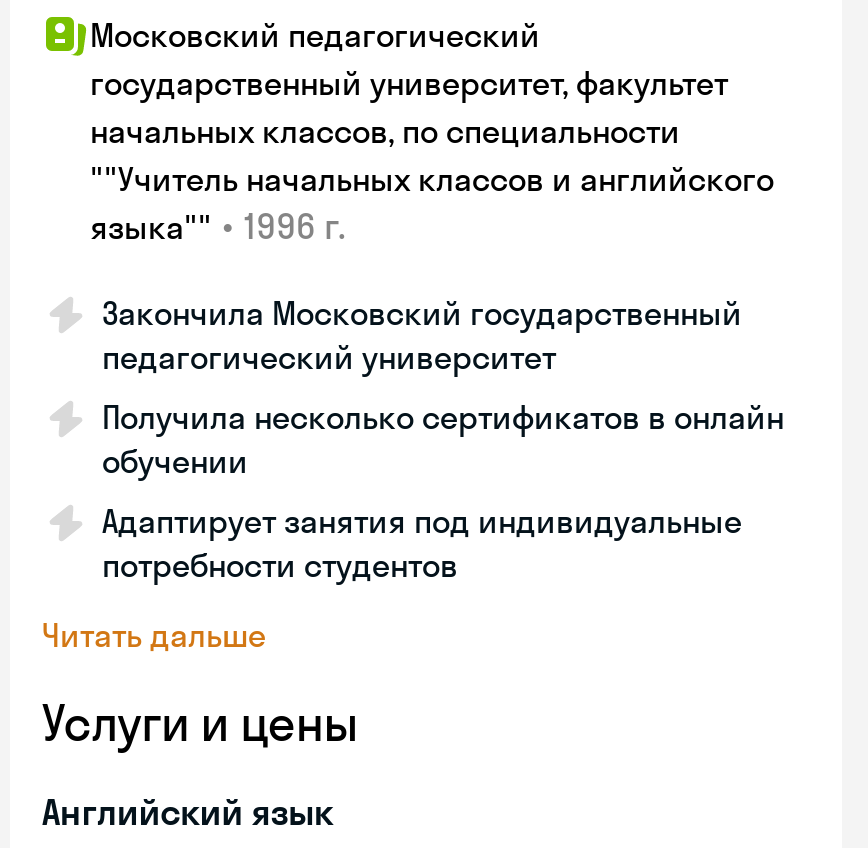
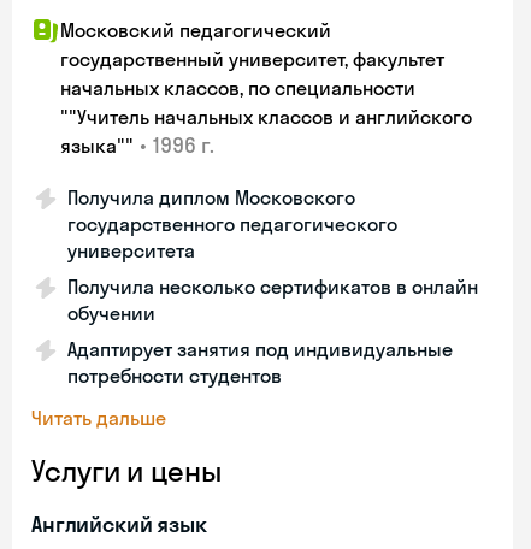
[102,293,742,377] Закончила Московский государственный | педагогический университет -> [67,185,397,262] Получила диплом Московского | государственного педагогического | университета

